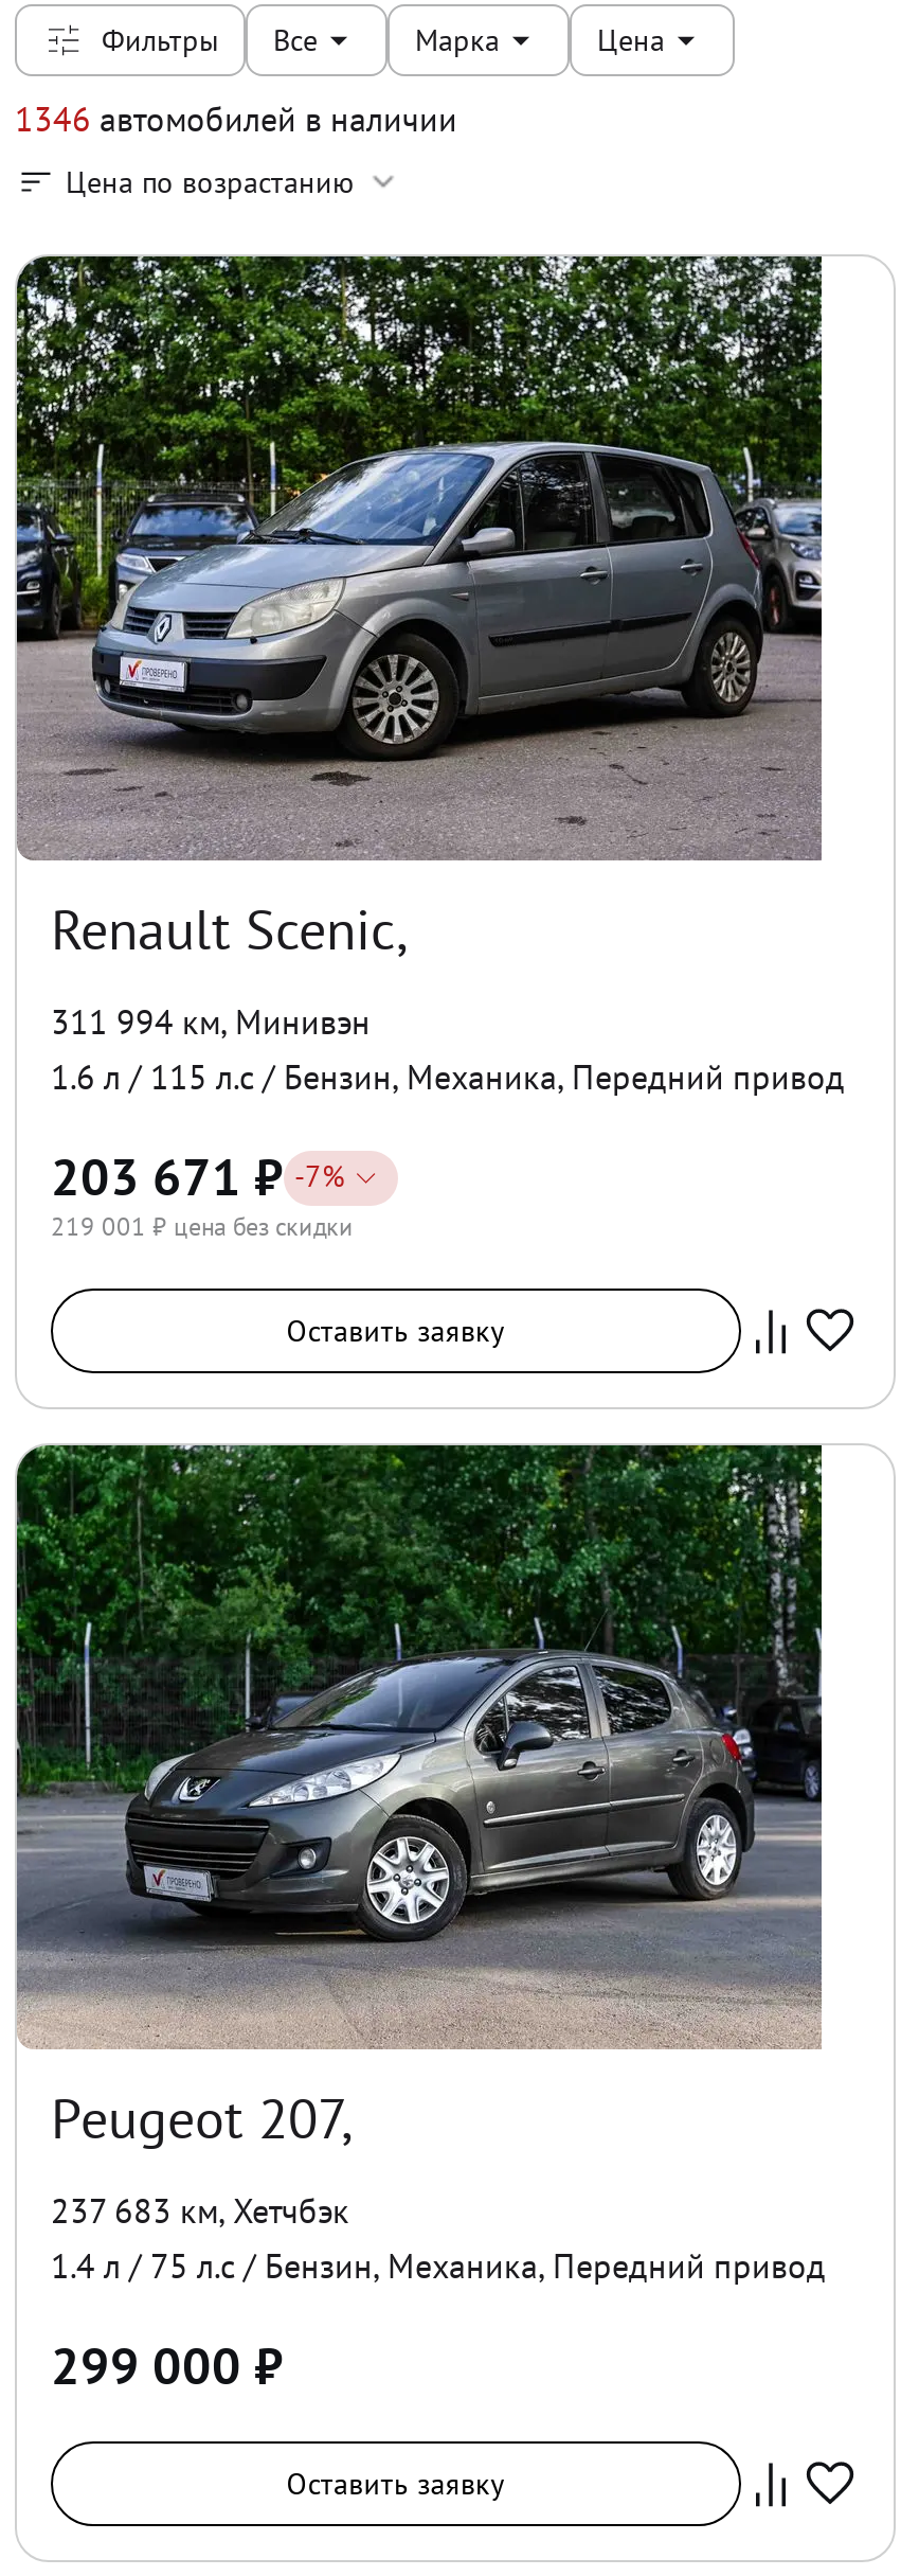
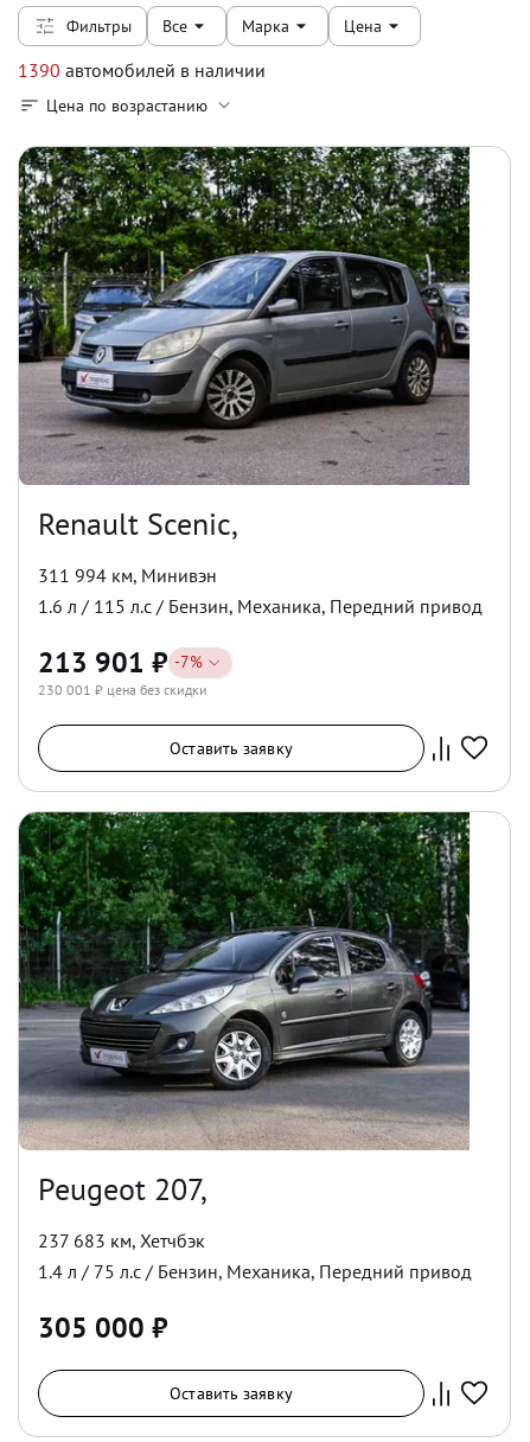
[15,97,457,140] 1346 автомобилей в наличии -> [18,58,266,82] 1390 автомобилей в наличии
[51,1144,345,1210] 203 671 ₽ - 7% -> [38,644,203,681] 213 901 ₽ - 7%
[51,1210,354,1242] 219 001 ₽ цена без скидки -> [38,681,207,698] 230 001 ₽ цена без скидки
[51,2333,284,2399] 299 000 ₽ -> [38,1309,168,1346] 305 000 ₽

